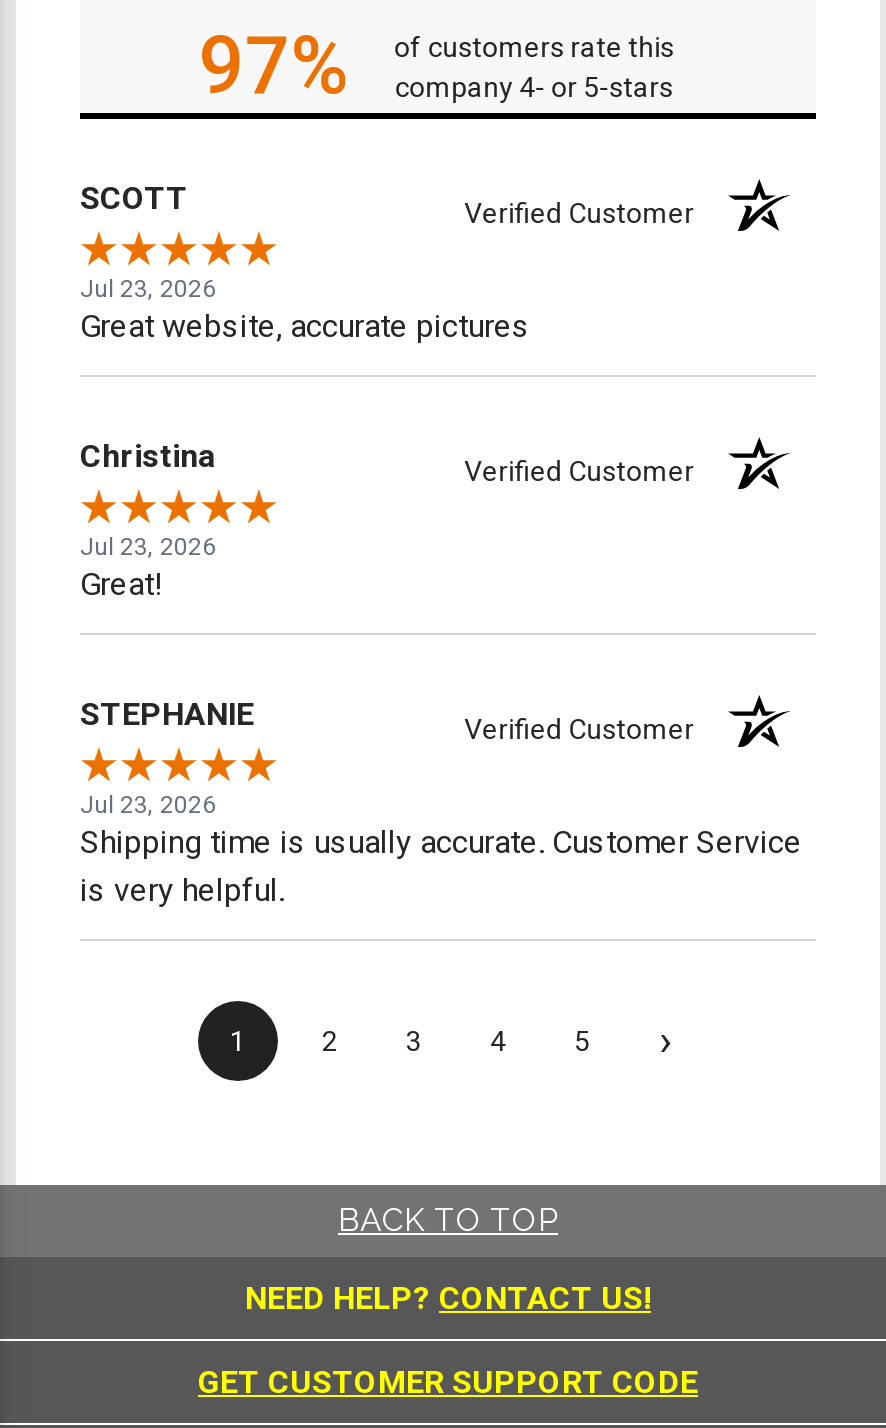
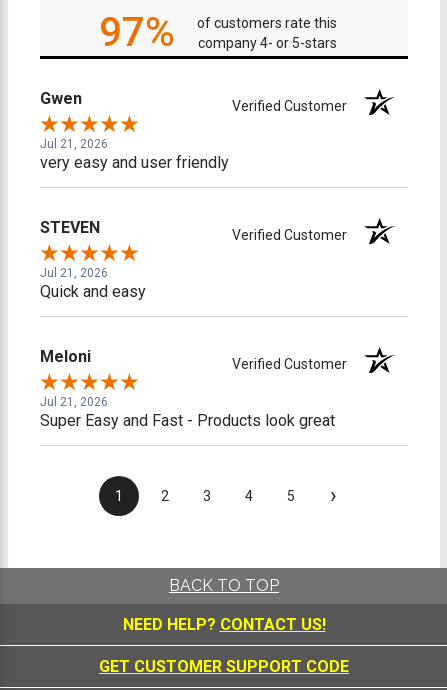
[80,179,188,217] SCOTT -> [40,89,82,108] Gwen
[80,275,530,345] Jul 23, 2026 | Great website, accurate pictures -> [40,137,229,172] Jul 21, 2026 | very easy and user friendly
[80,437,216,475] Christina -> [40,218,100,237] STEVEN
[80,533,216,603] Jul 23, 2026 | Great! -> [40,266,146,301] Jul 21, 2026 | Quick and easy
[80,695,254,733] STEPHANIE -> [40,347,91,366] Meloni
[80,791,802,909] Jul 23, 2026 | Shipping time is usually accurate. Customer Service | is very helpful. -> [40,395,335,430] Jul 21, 2026 | Super Easy and Fast - Products look great

